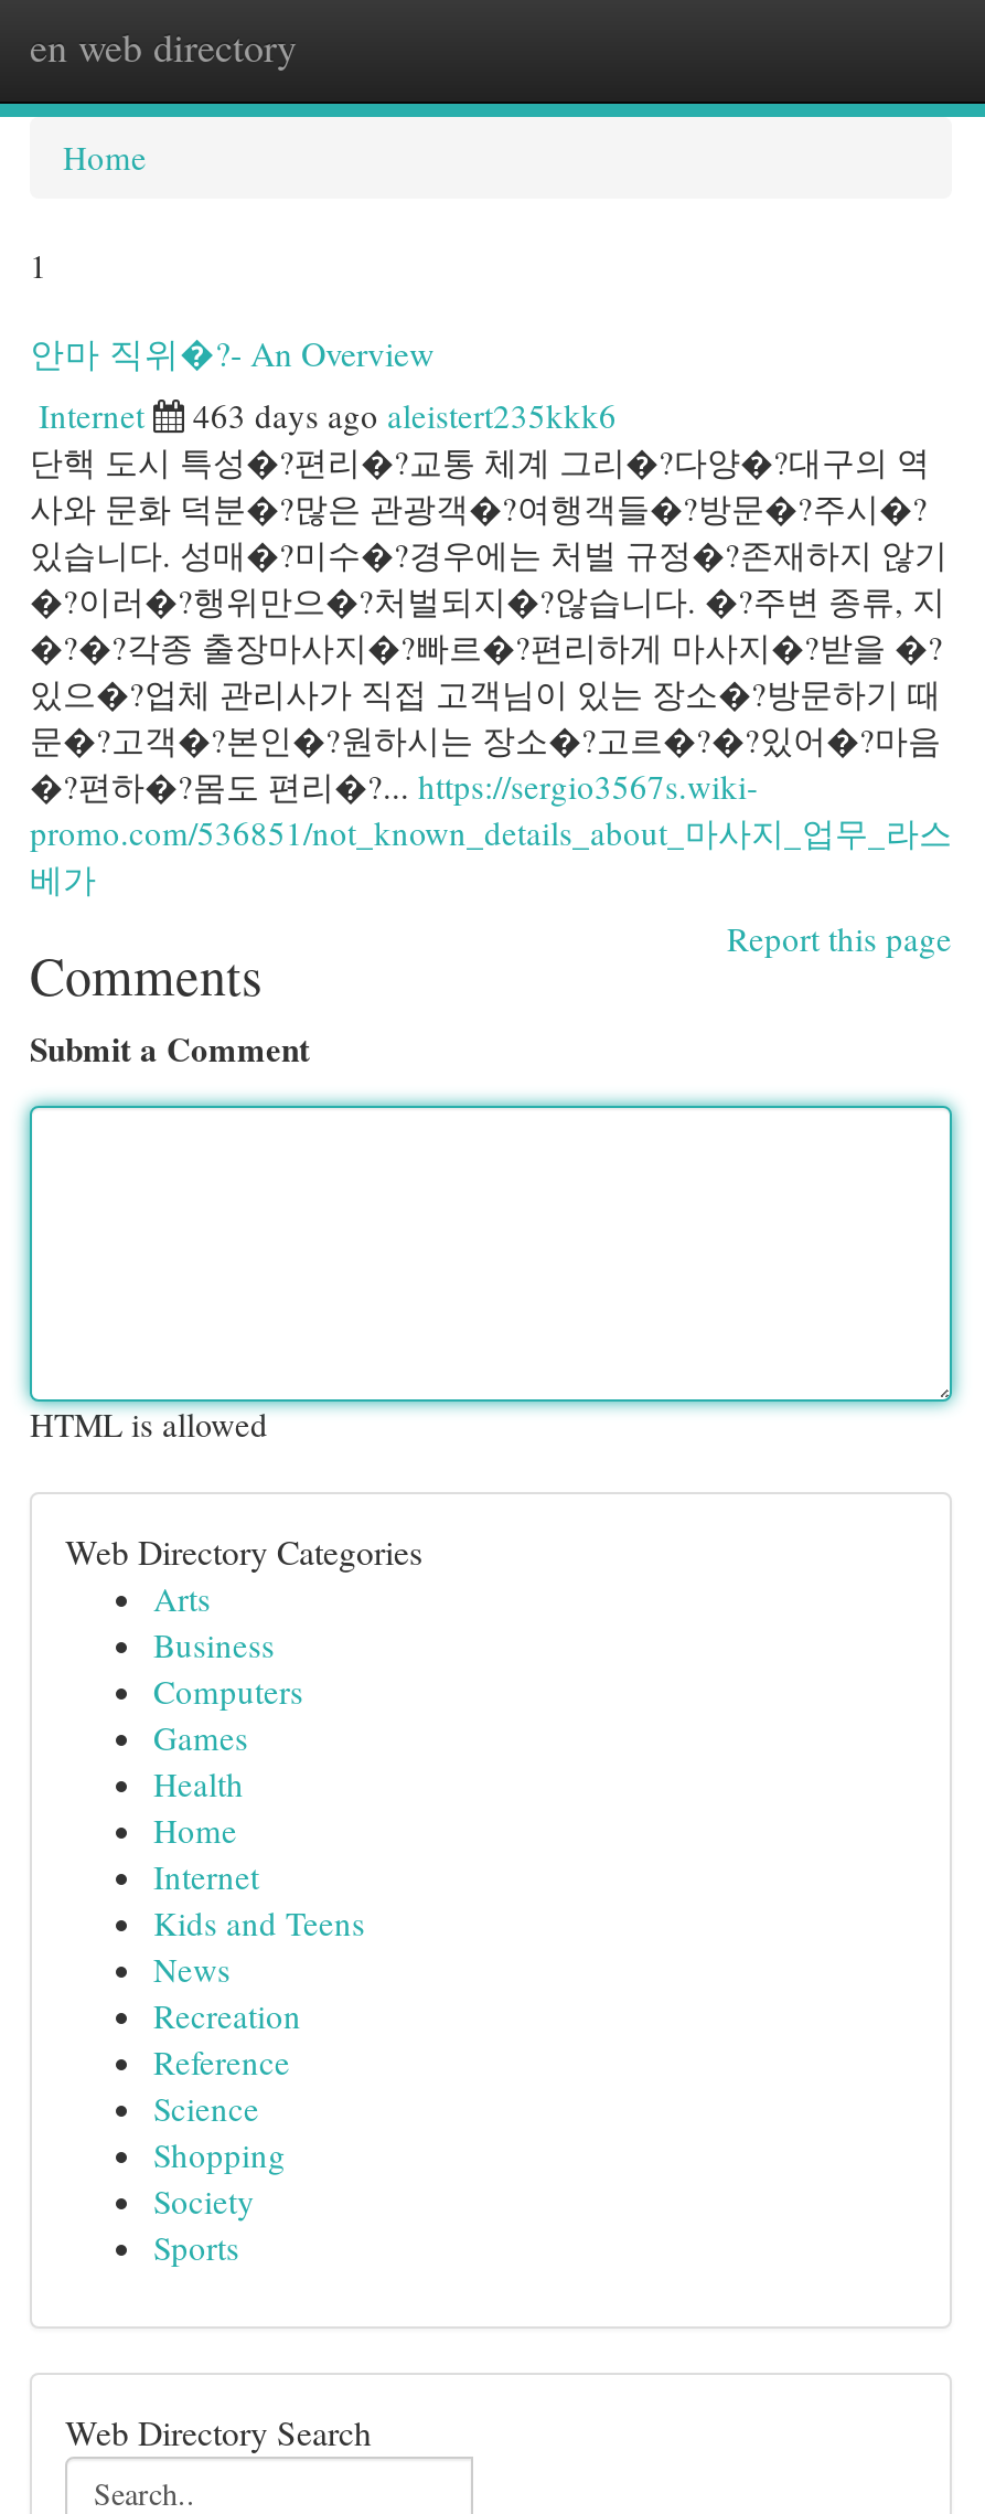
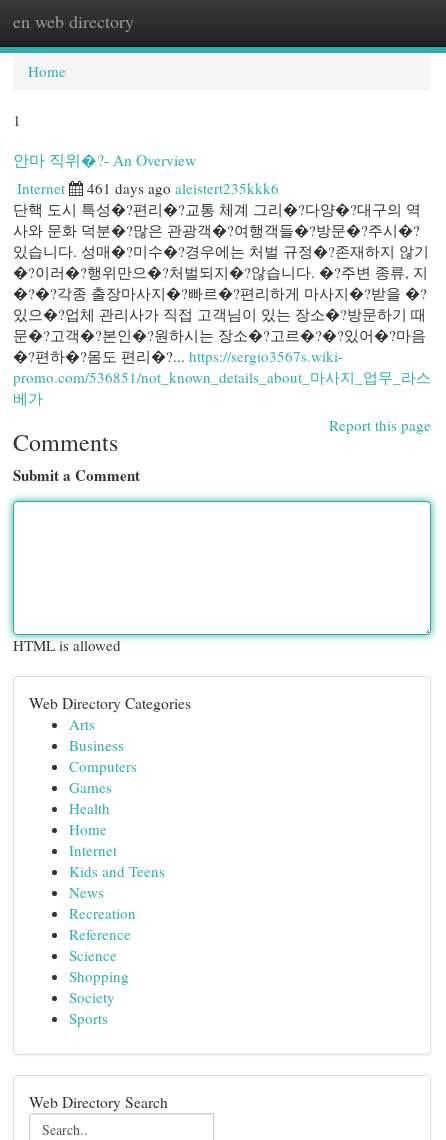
[193,393,617,437] 463 days ago aleistert235kkk6 -> [87,178,279,198] 461 days ago aleistert235kkk6

